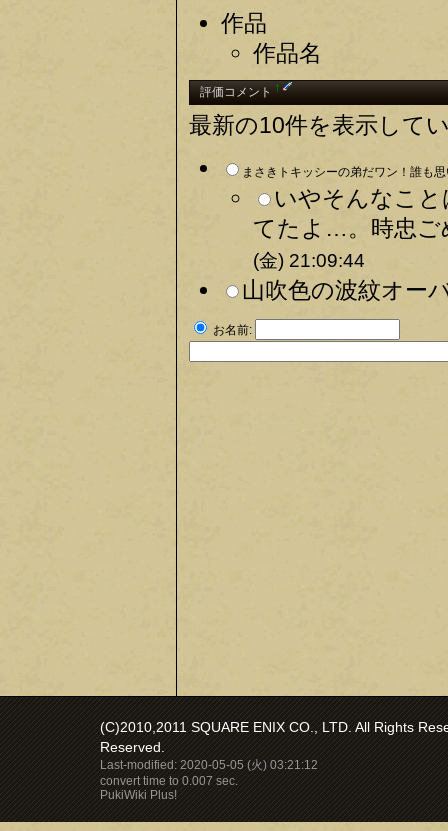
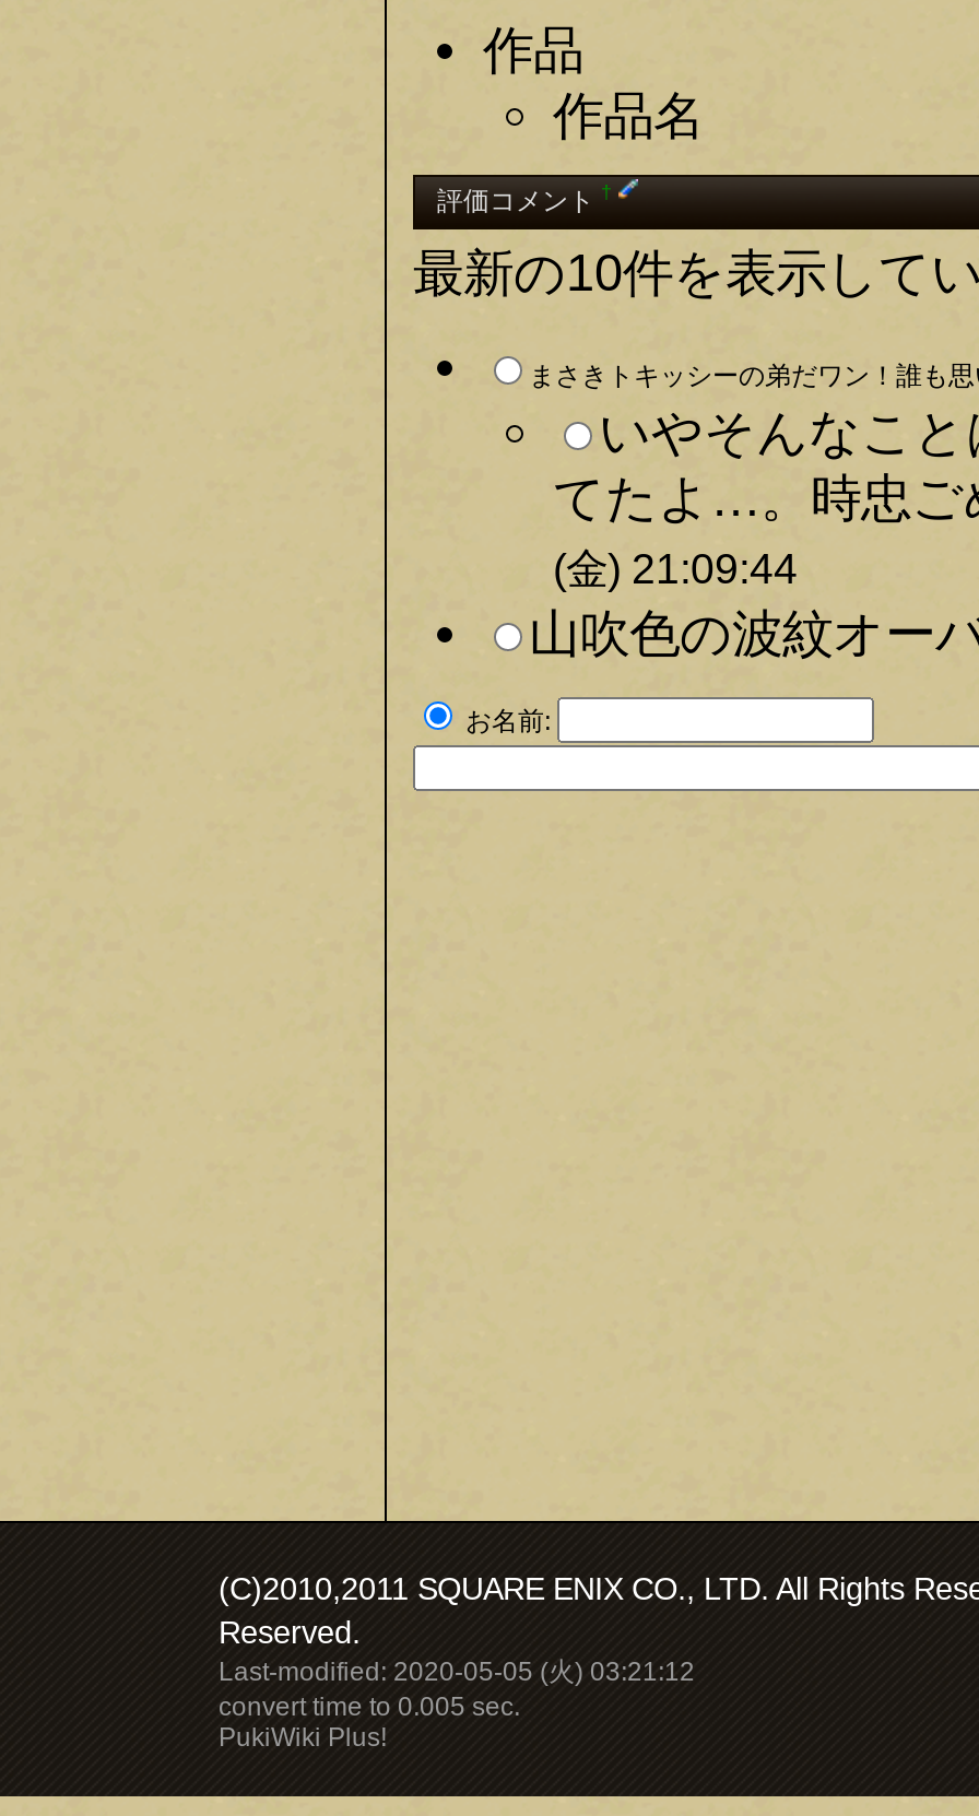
[100,774,238,788] convert time to 0.007 sec. -> [219,1691,520,1722] convert time to 0.005 sec.

